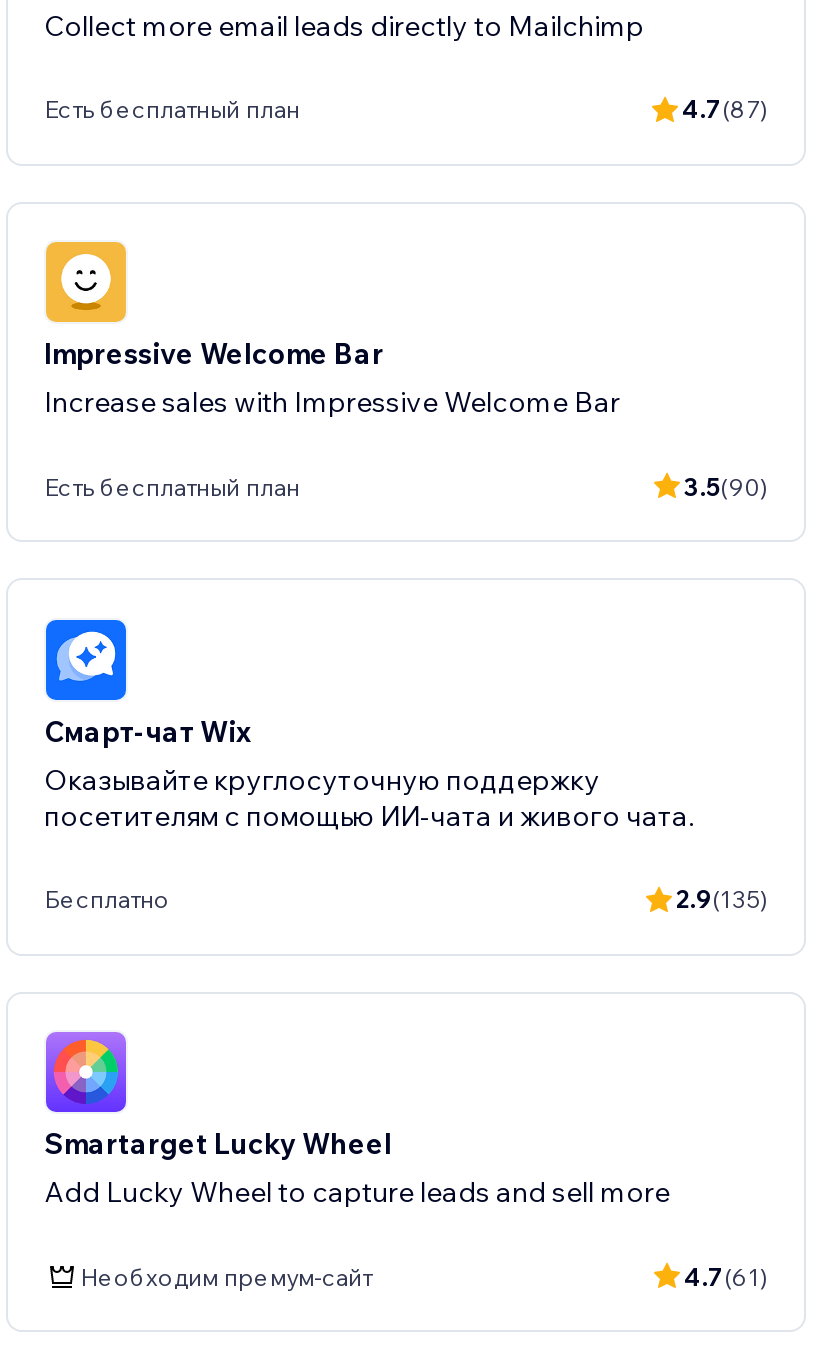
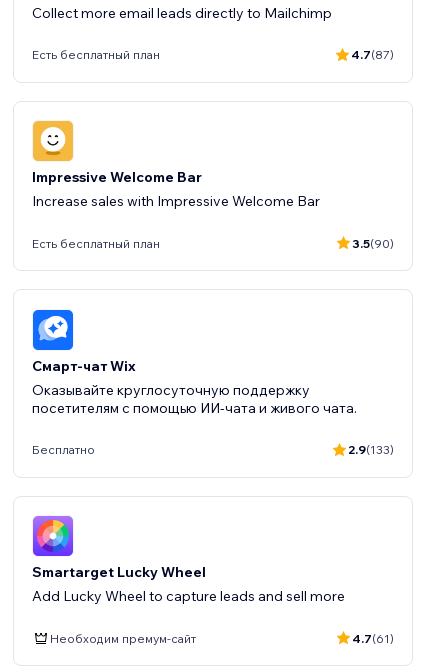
[676,884,768,914] 2.9(135) -> [348,442,394,457] 2.9(133)

